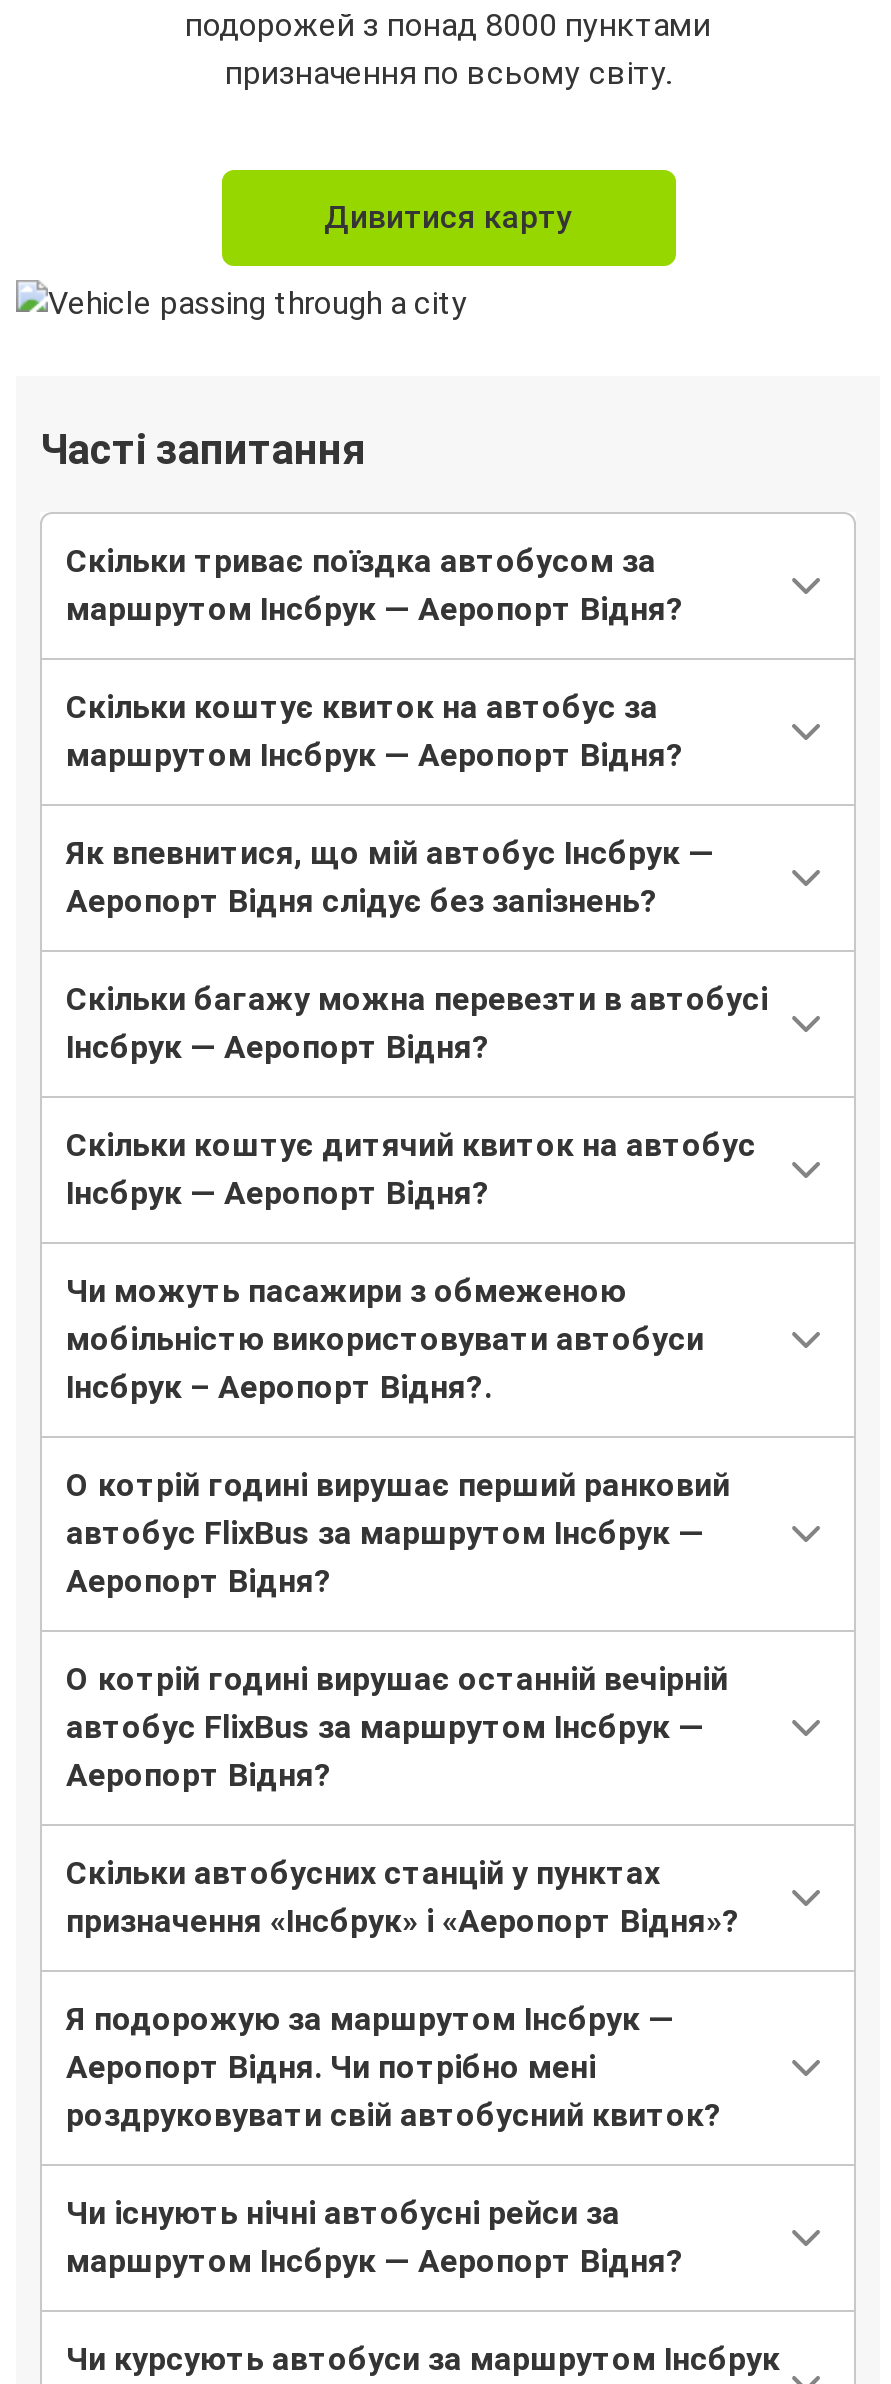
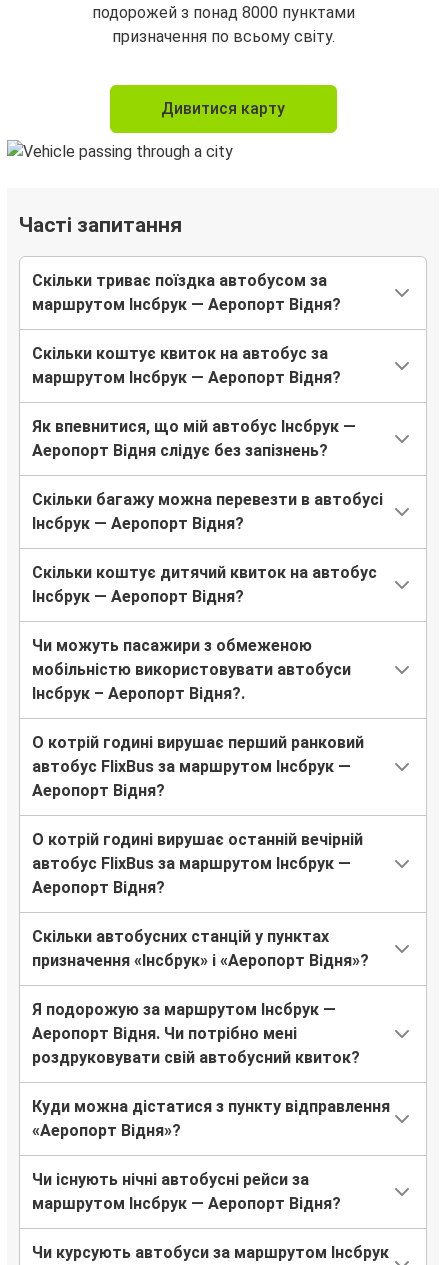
none -> [32,1097,390,1140] Куди можна дістатися з пункту відправлення | «Аеропорт Відня»?

